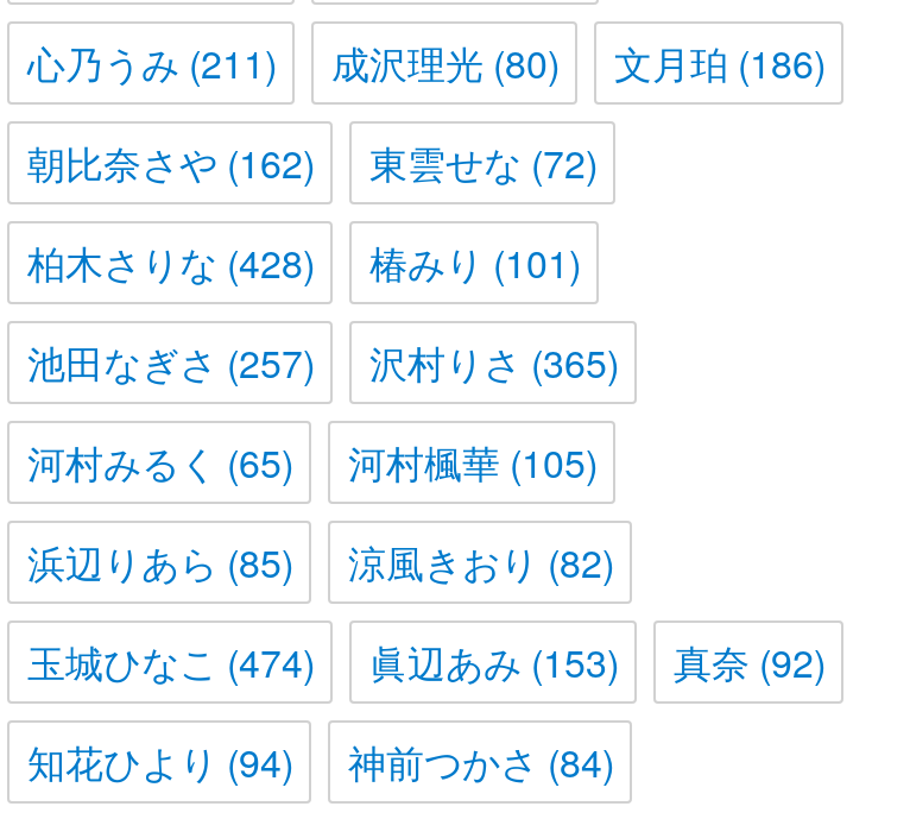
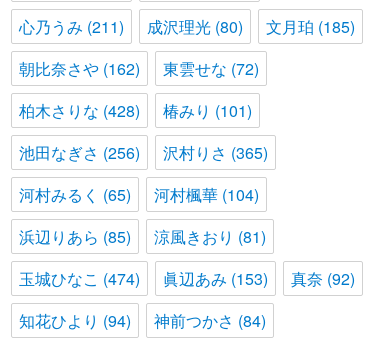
[27,35,826,90] 心乃うみ(211) 成沢理光(80) 文月珀(186) -> [19,15,355,38] 心乃うみ(211) 成沢理光(80) 文月珀(185)
[27,335,619,390] 池田なぎさ(257) 沢村りさ(365) -> [19,141,268,164] 池田なぎさ(256) 沢村りさ(365)
[27,435,598,489] 河村みるく(65) 河村楓華(105) -> [19,183,259,206] 河村みるく(65) 河村楓華(104)
[27,535,614,589] 浜辺りあら(85) 涼風きおり(82) -> [19,225,266,248] 浜辺りあら(85) 涼風きおり(81)

